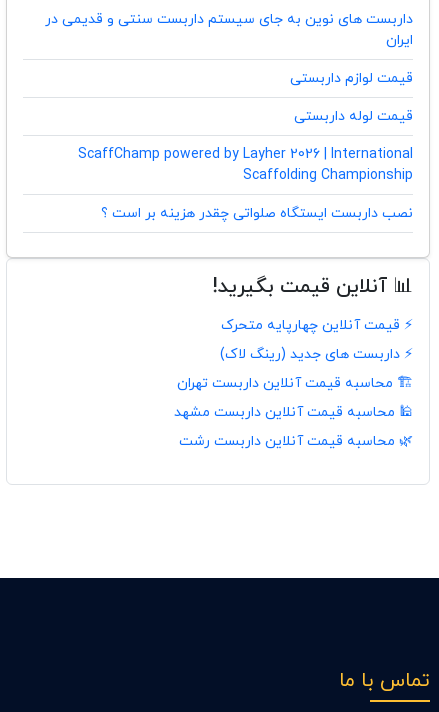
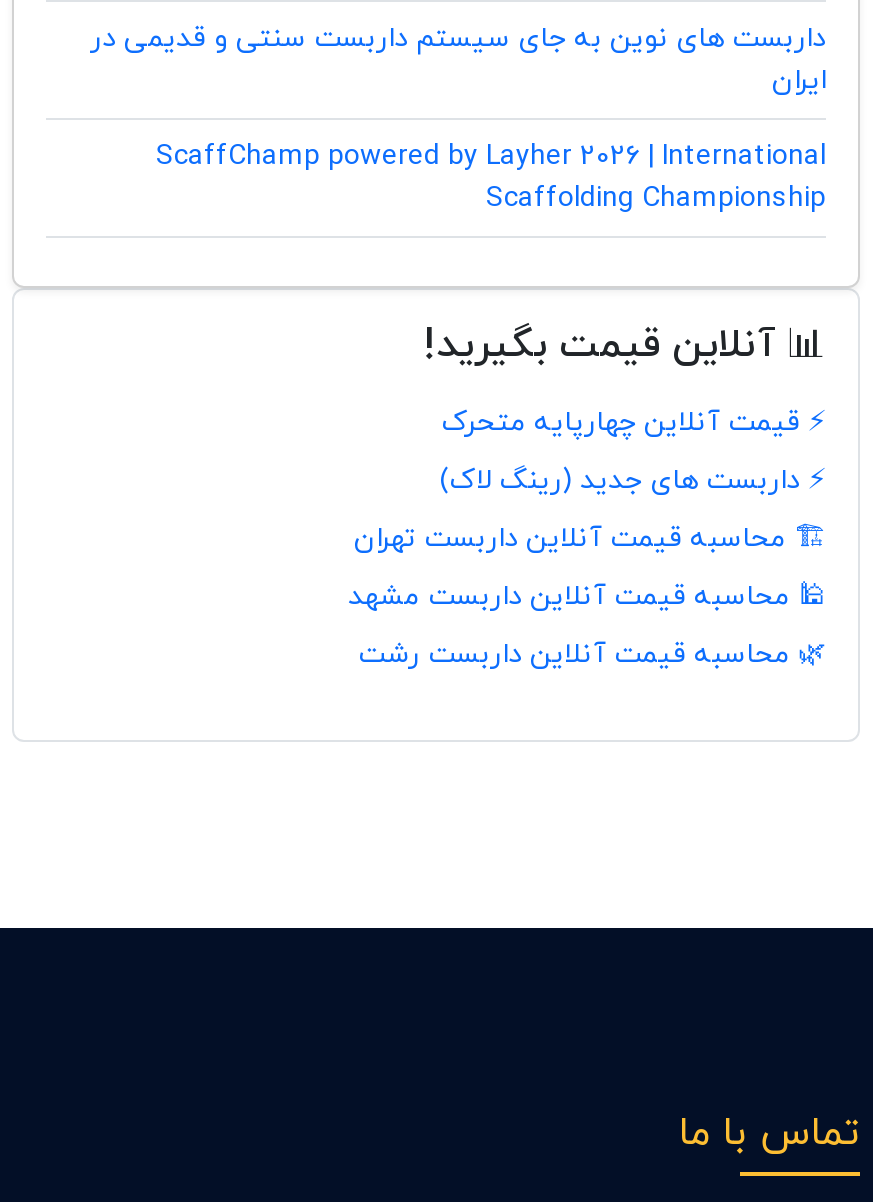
[290,69,413,126] قیمت لوازم داربستی | قیمت لوله داربستی -> none
[101,204,413,223] نصب داربست ایستگاه صلواتی چقدر هزینه بر است ؟ -> none

